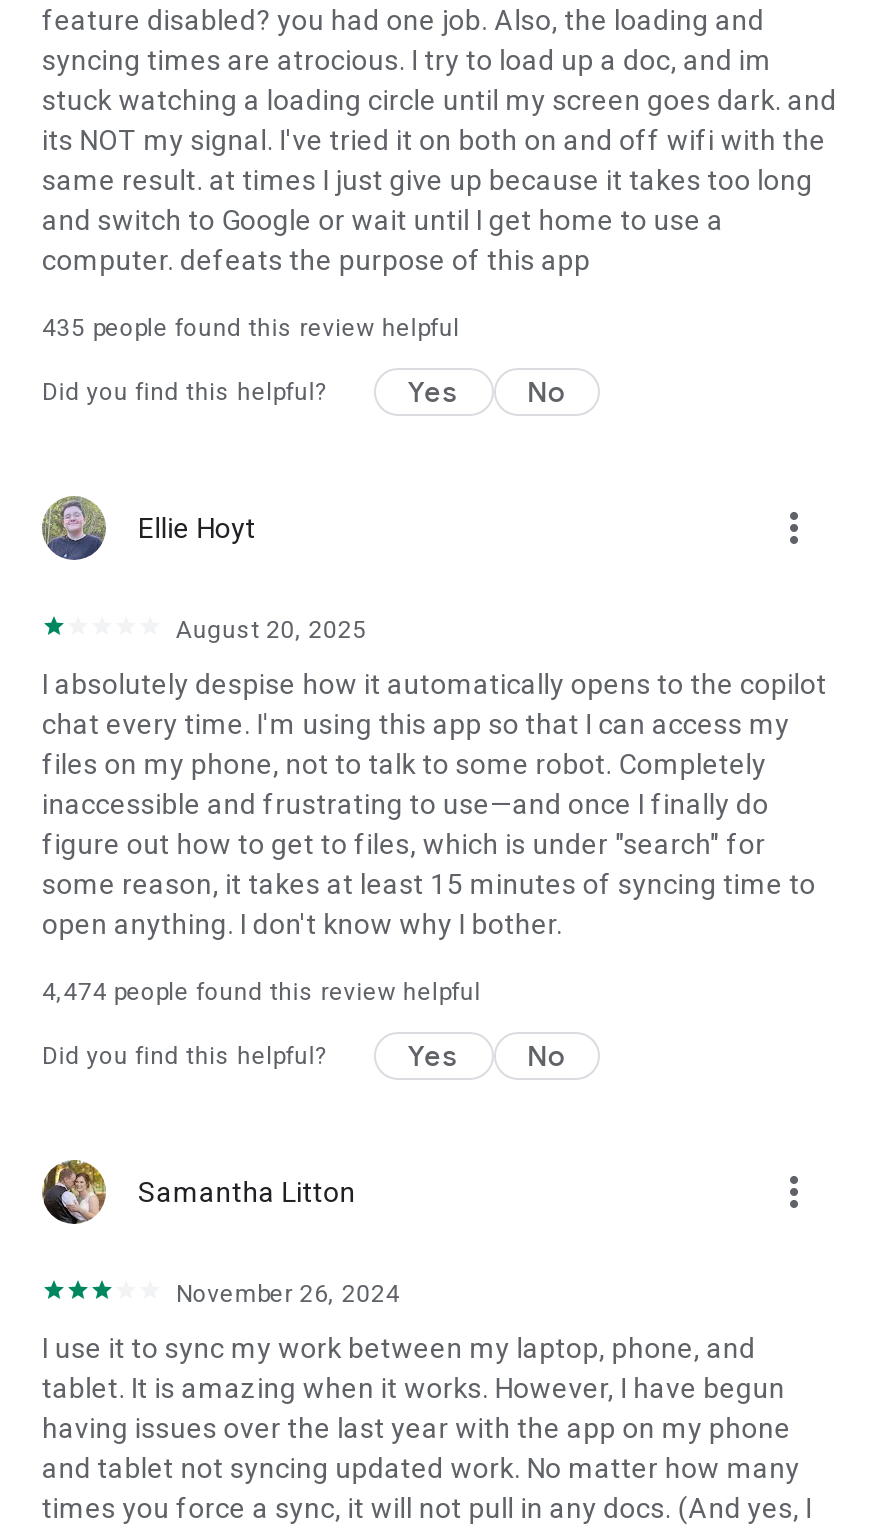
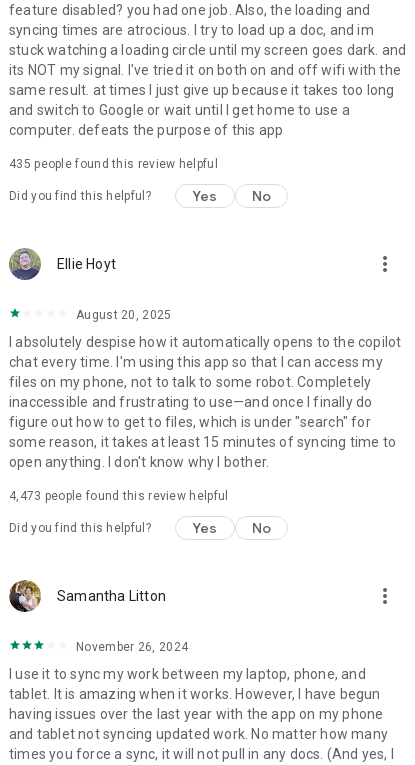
[42,978,481,1006] 4,474 people found this review helpful -> [9,489,228,503] 4,473 people found this review helpful

